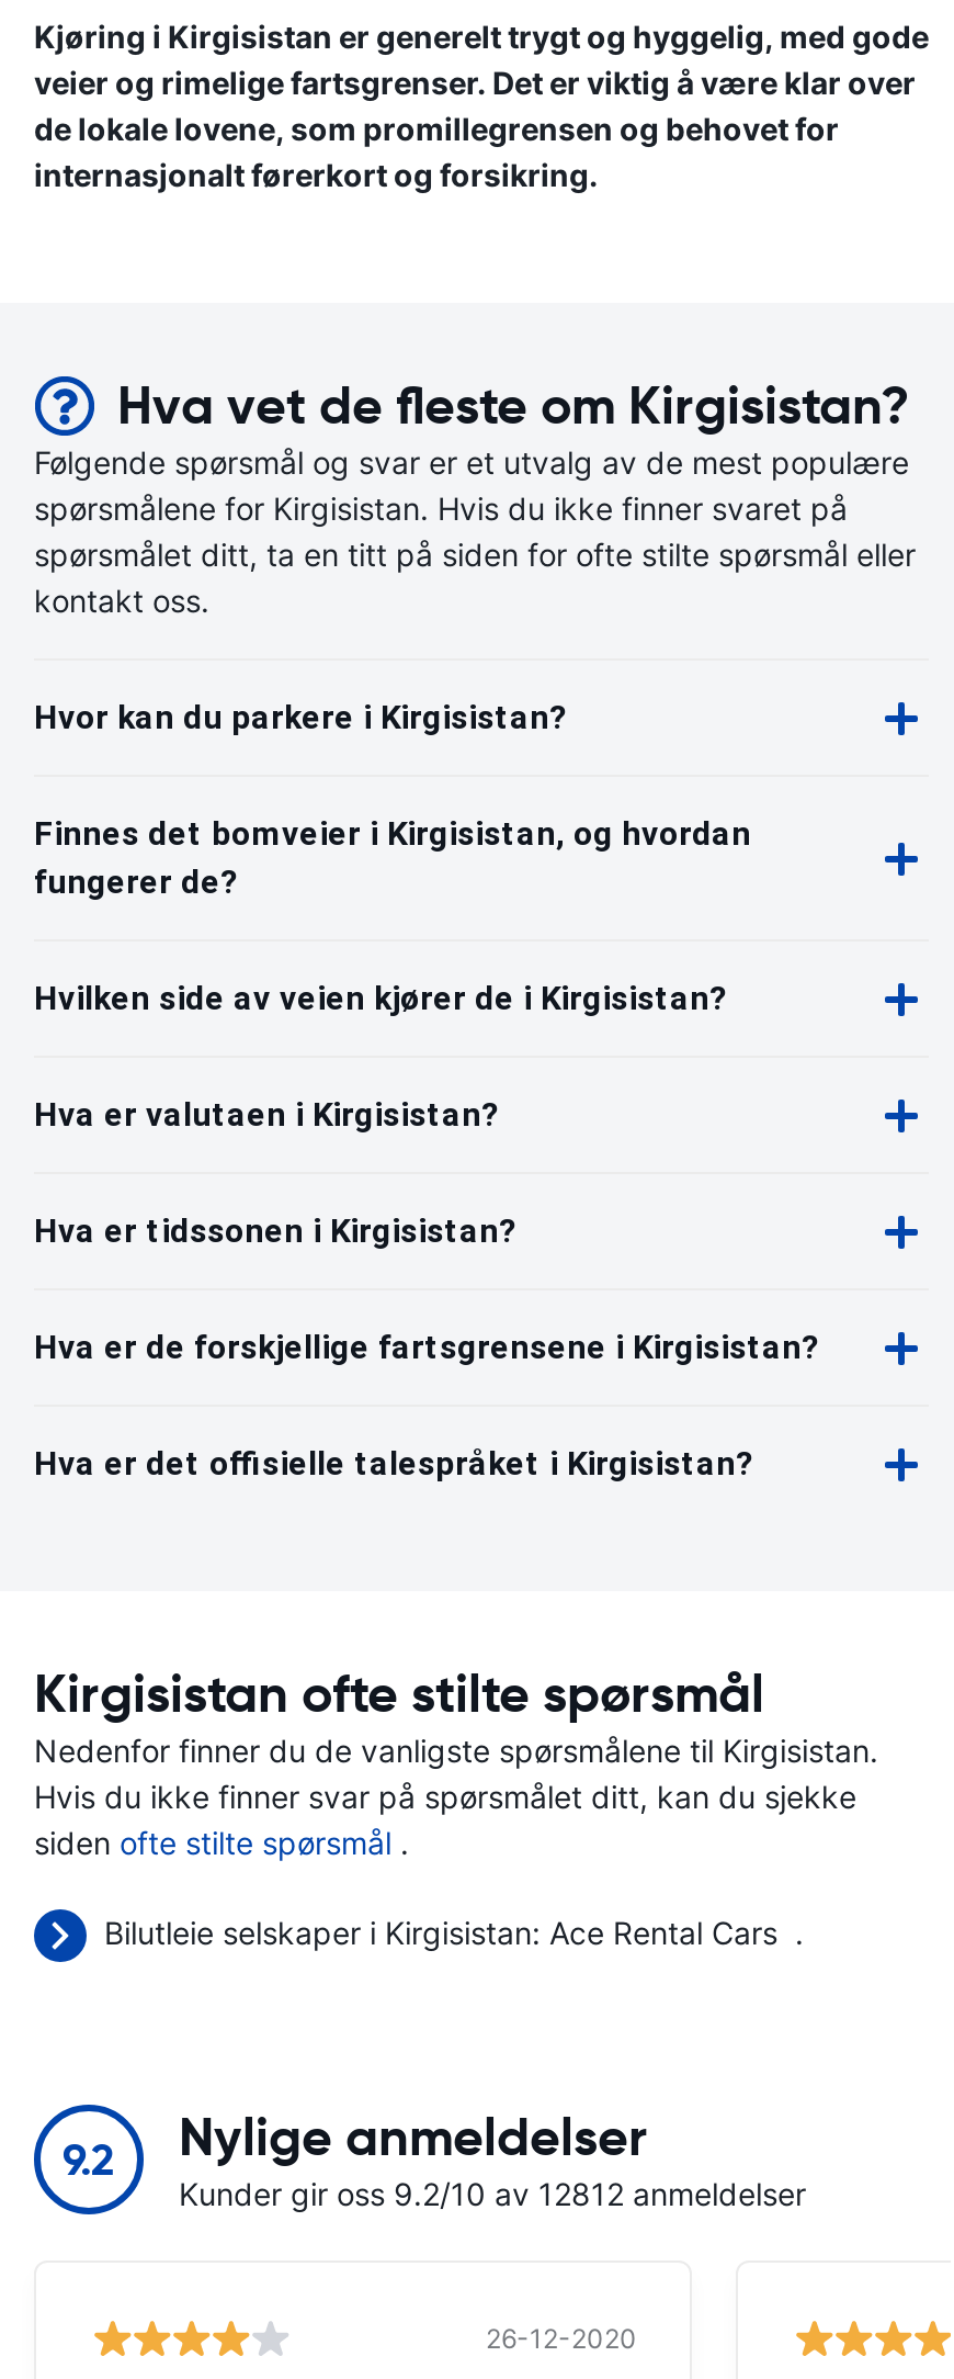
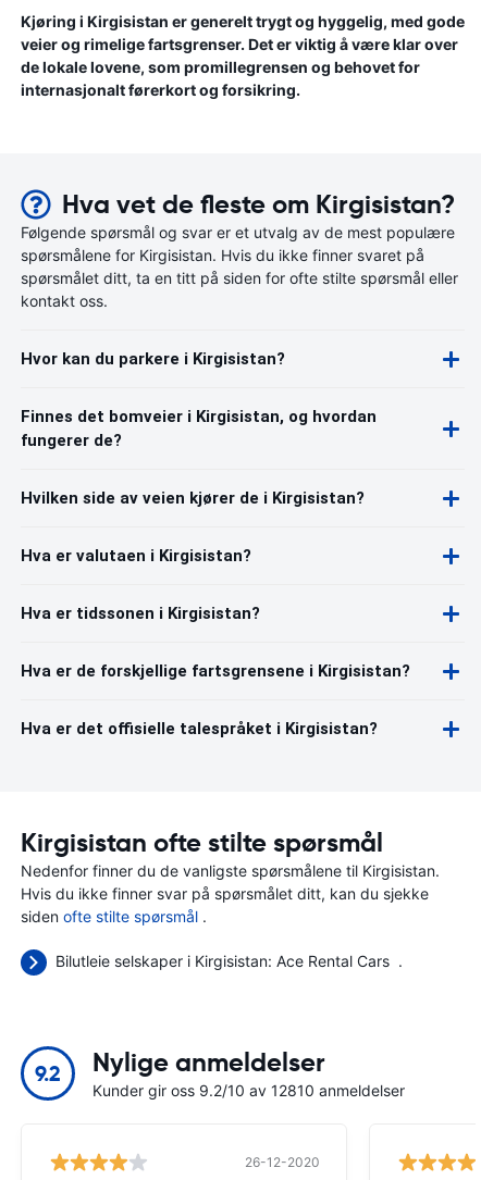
[179,2175,806,2212] Kunder gir oss 9.2/10 av 12812 anmeldelser -> [92,1081,405,1100] Kunder gir oss 9.2/10 av 12810 anmeldelser

